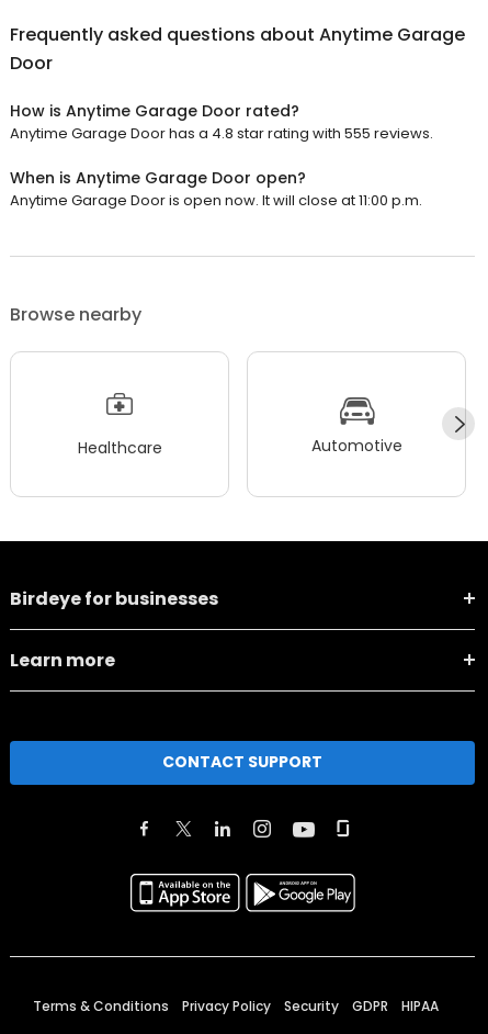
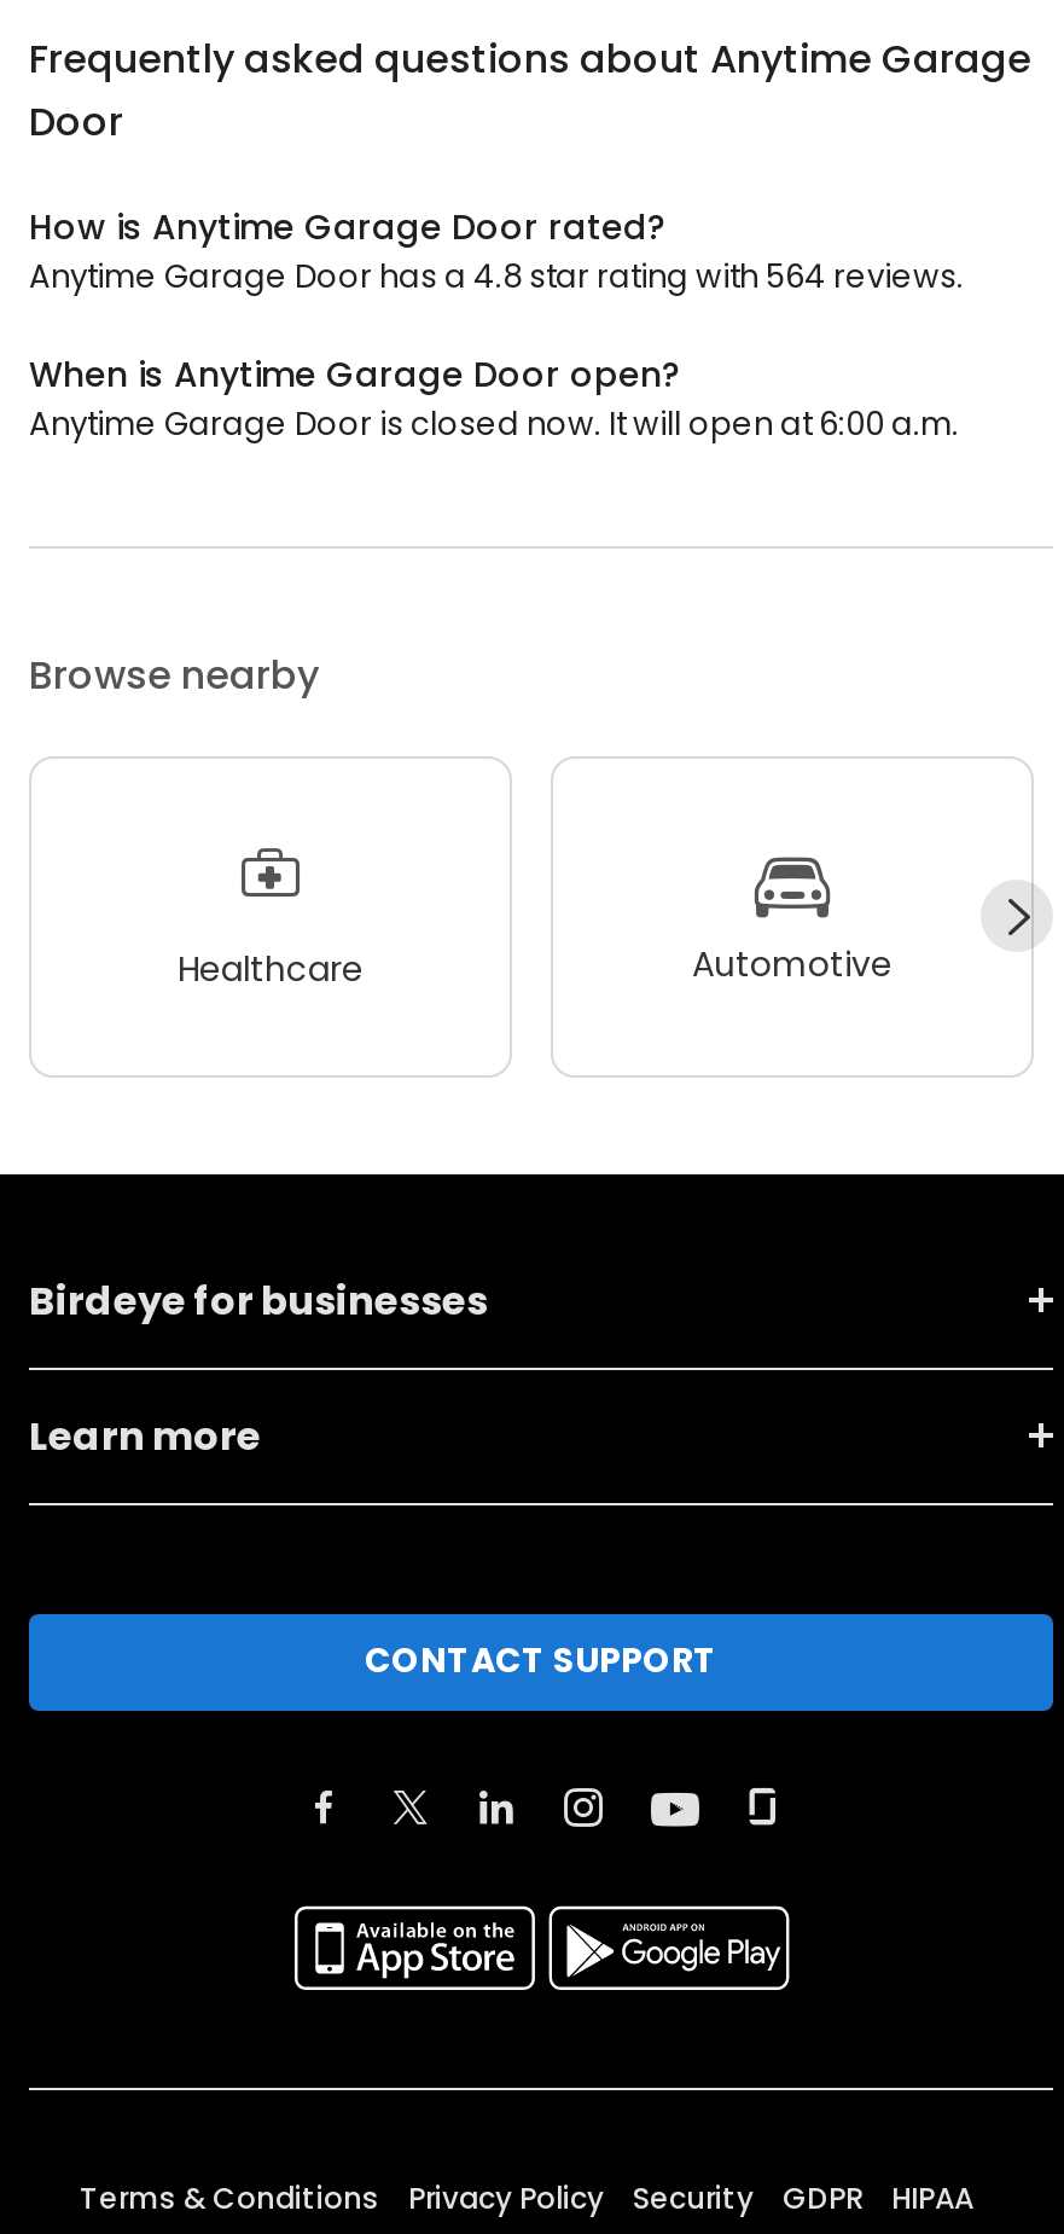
[10,123,433,144] Anytime Garage Door has a 4.8 star rating with 555 reviews. -> [29,253,964,299] Anytime Garage Door has a 4.8 star rating with 564 reviews.
[10,190,422,211] Anytime Garage Door is open now. It will close at 11:00 p.m. -> [29,401,959,447] Anytime Garage Door is closed now. It will open at 6:00 a.m.

